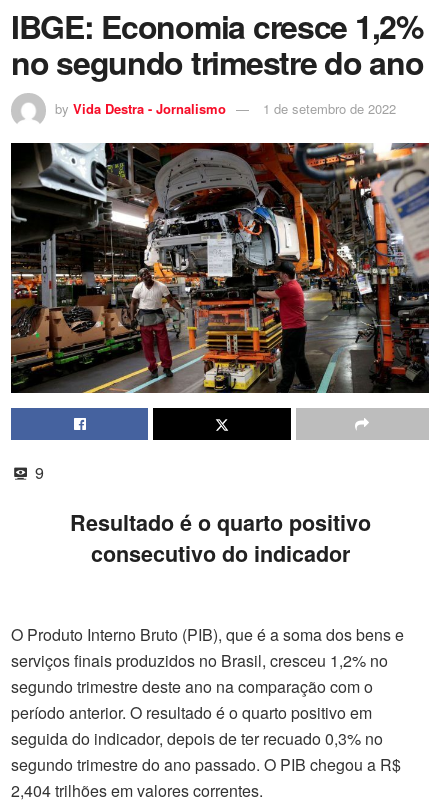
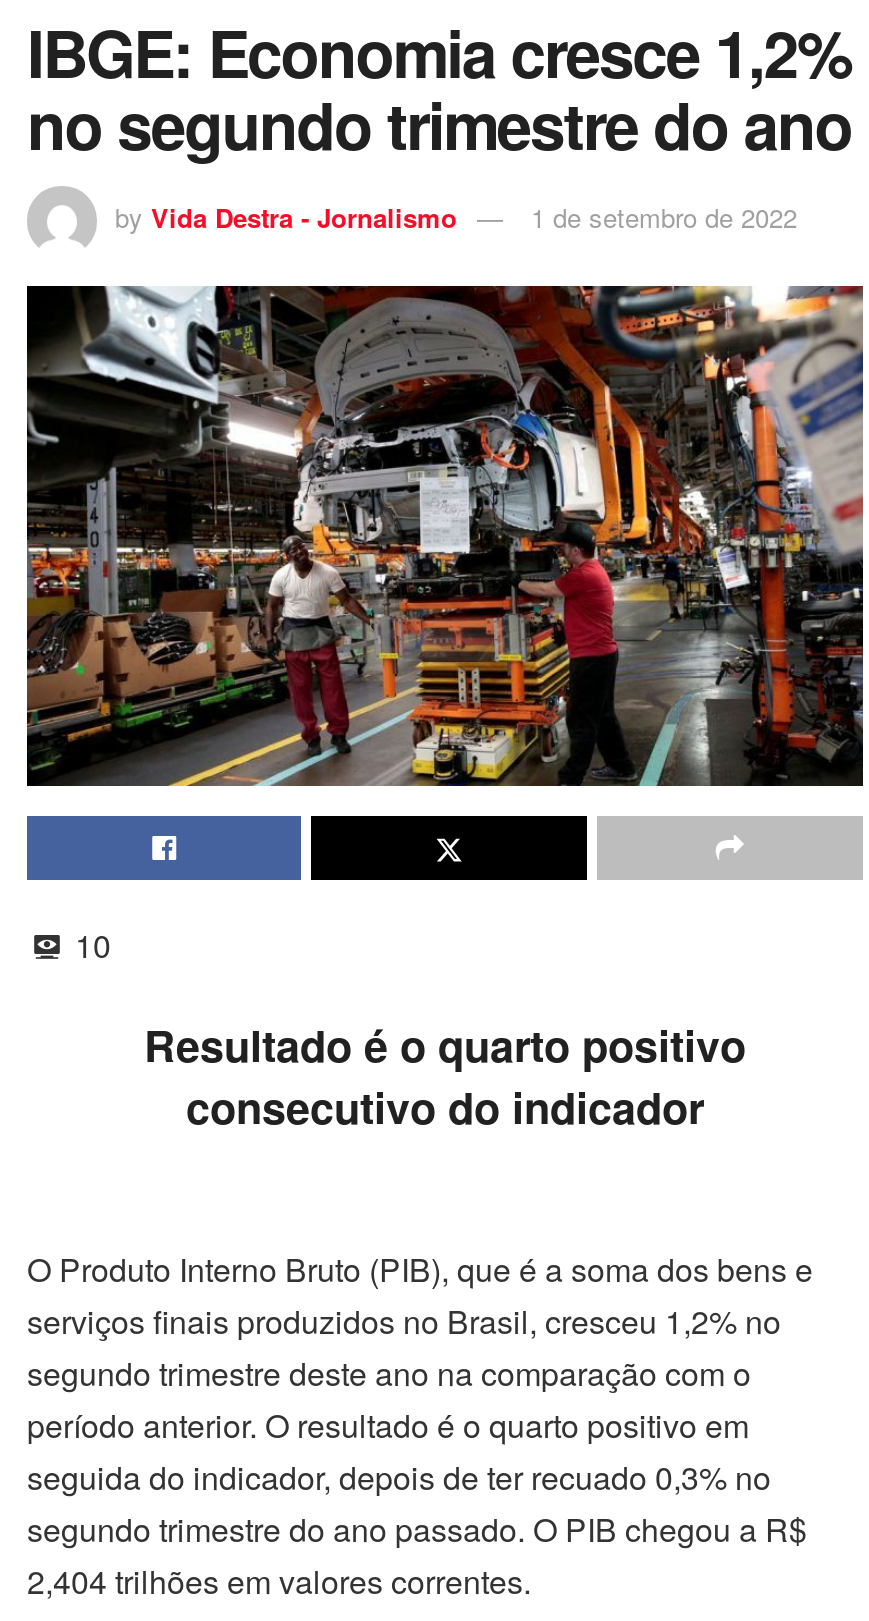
[35,461,44,484] 9 -> [75,922,111,968] 10

